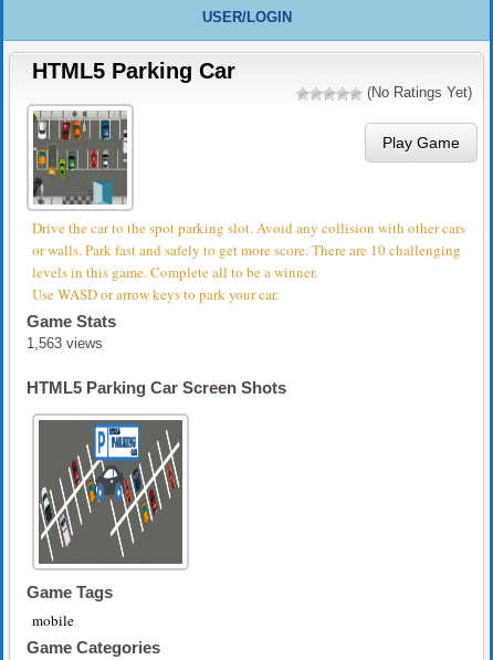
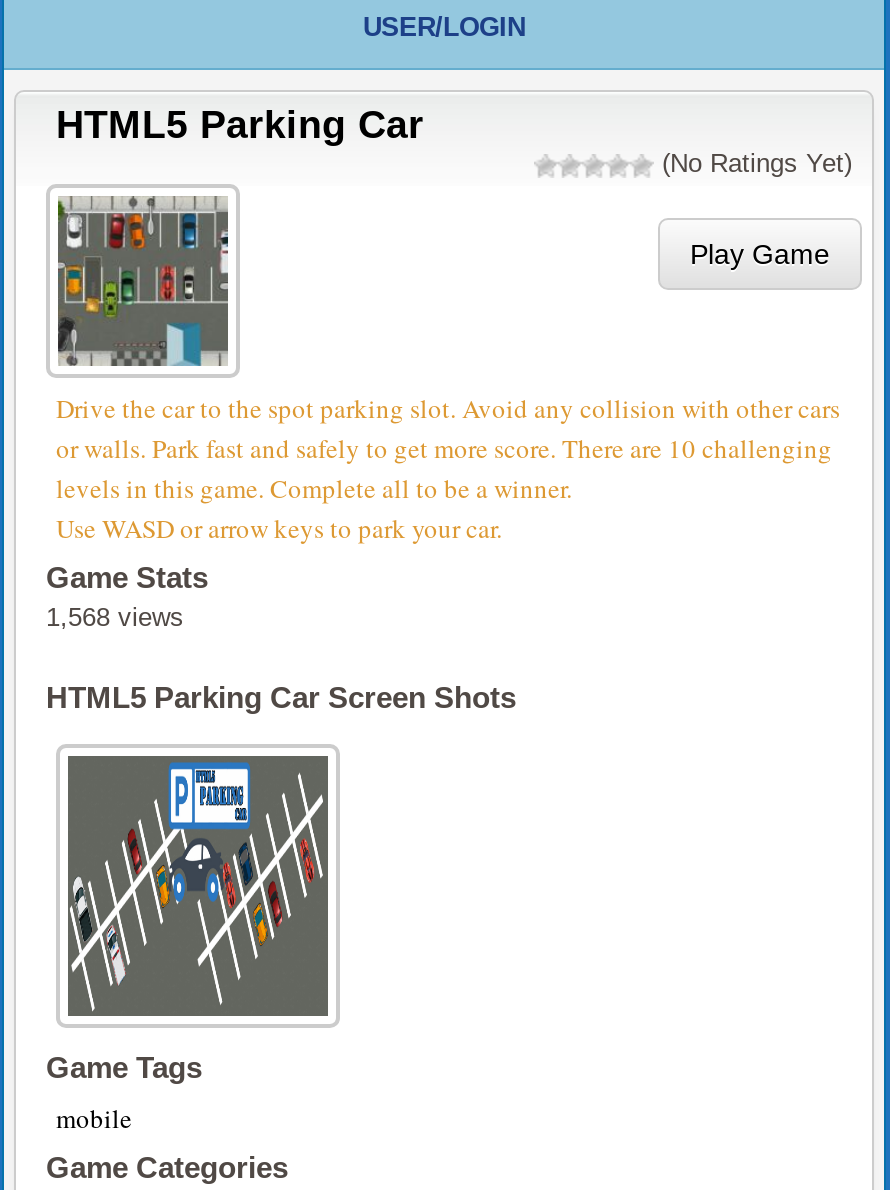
[27,335,103,352] 1,563 views -> [46,603,184,633] 1,568 views

